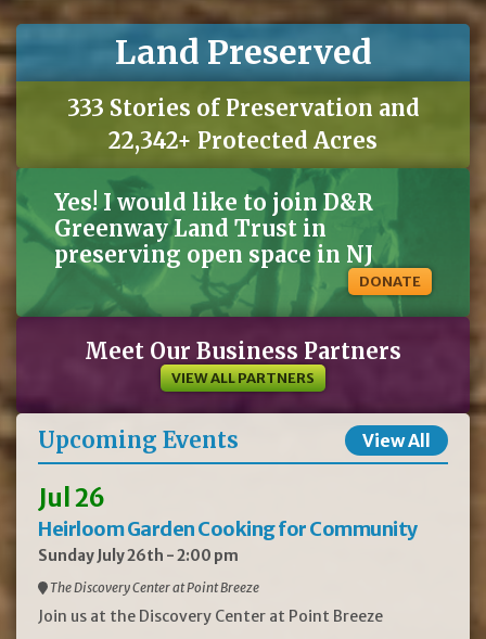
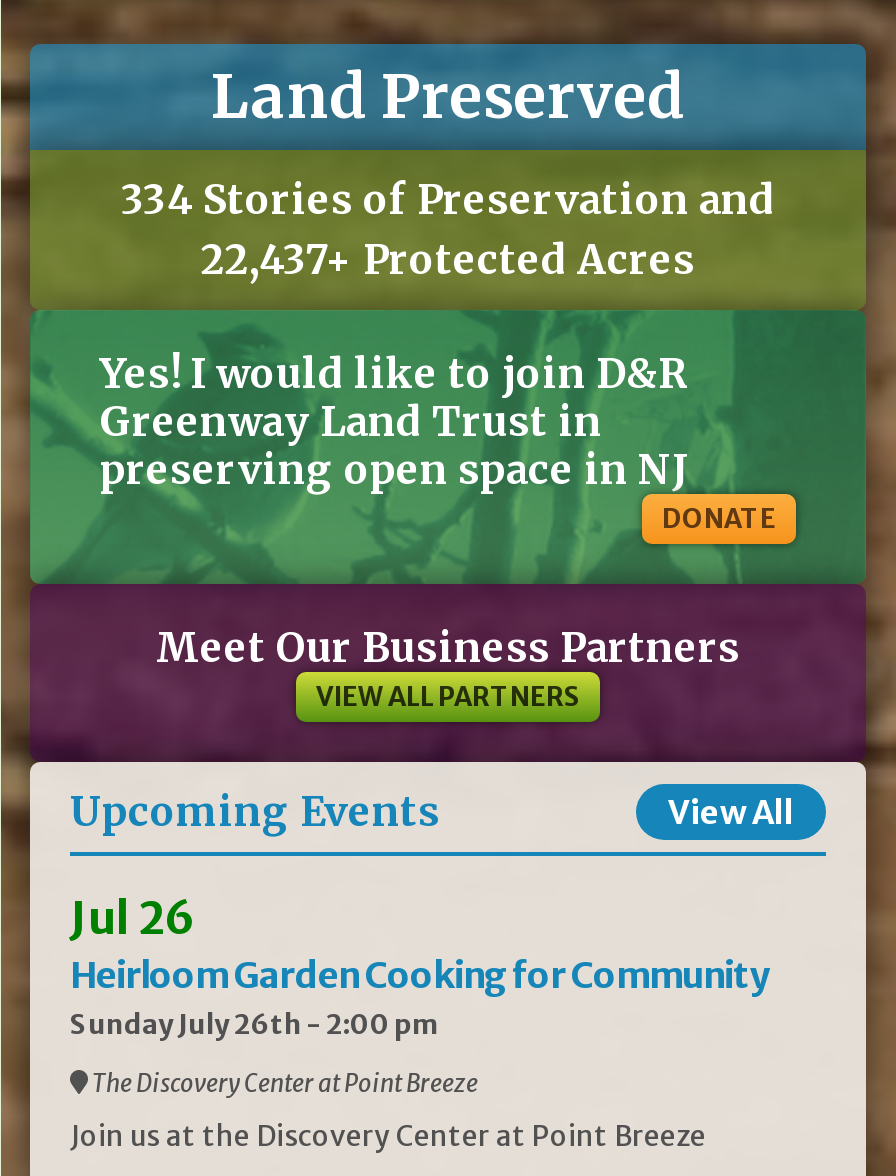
[67,94,419,122] 333 Stories of Preservation and -> [121,174,775,224] 334 Stories of Preservation and
[108,127,378,154] 22,342+ Protected Acres -> [201,234,695,284] 22,437+ Protected Acres

